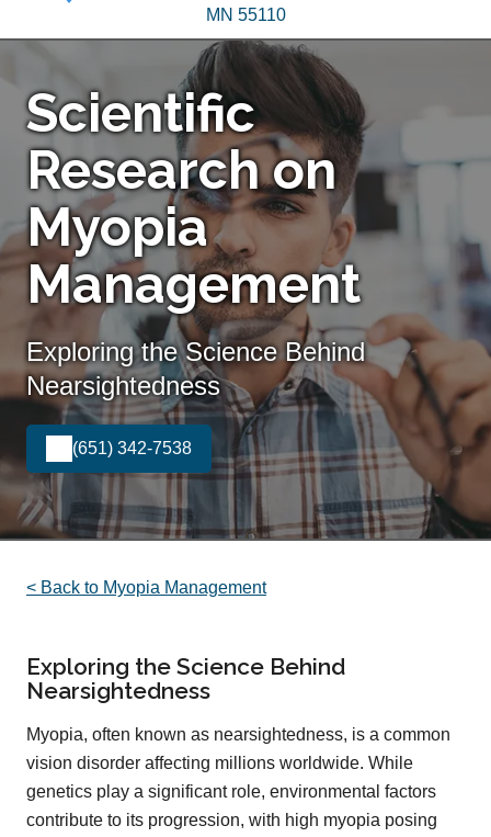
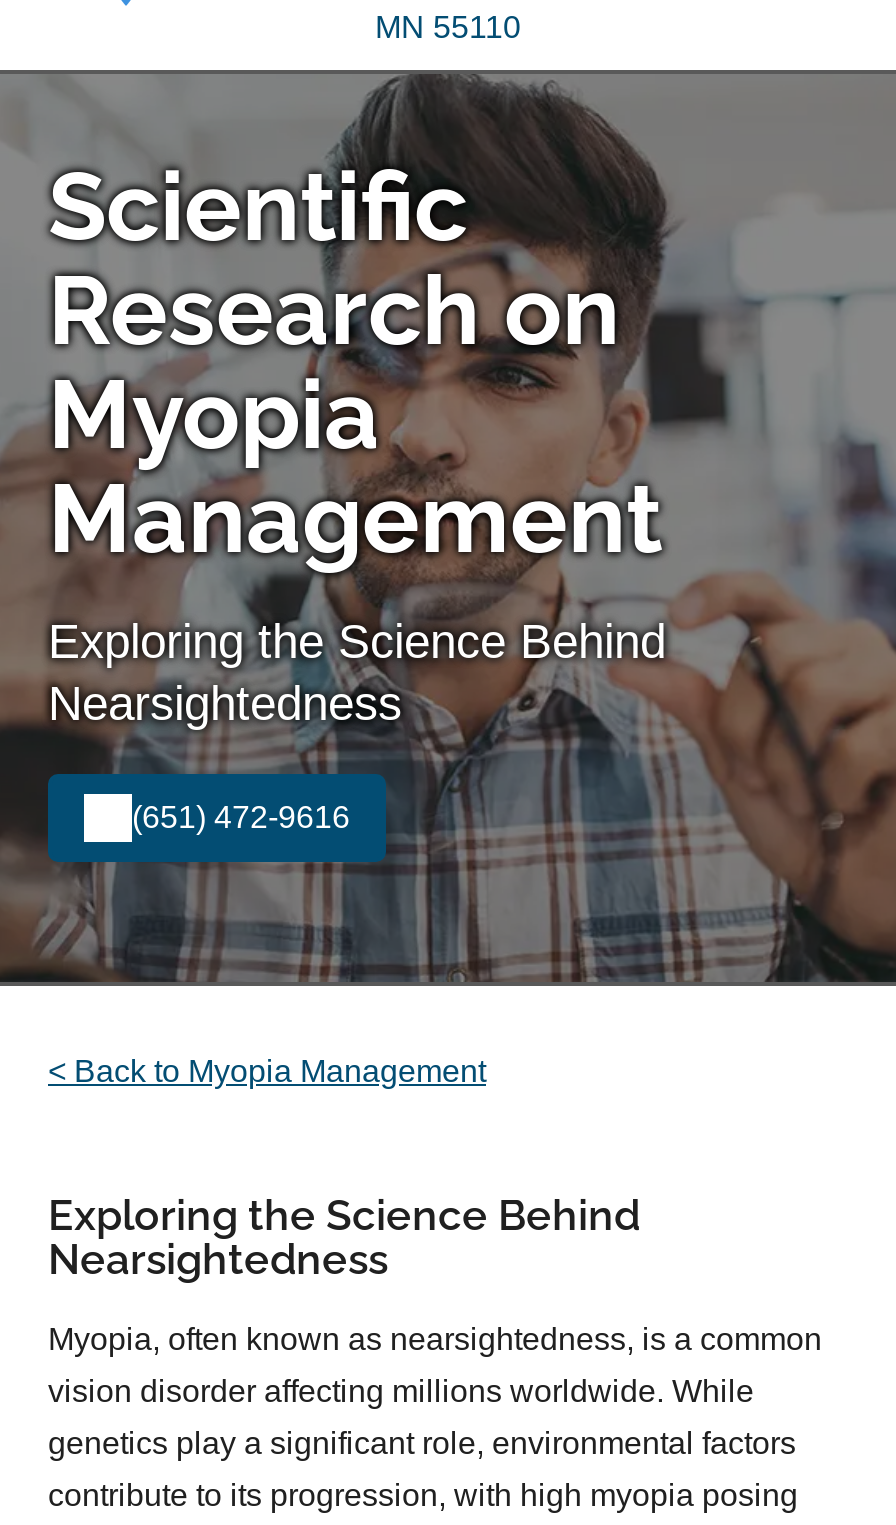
[72,439,192,458] (651) 342-7538 -> [132,801,350,835] (651) 472-9616

